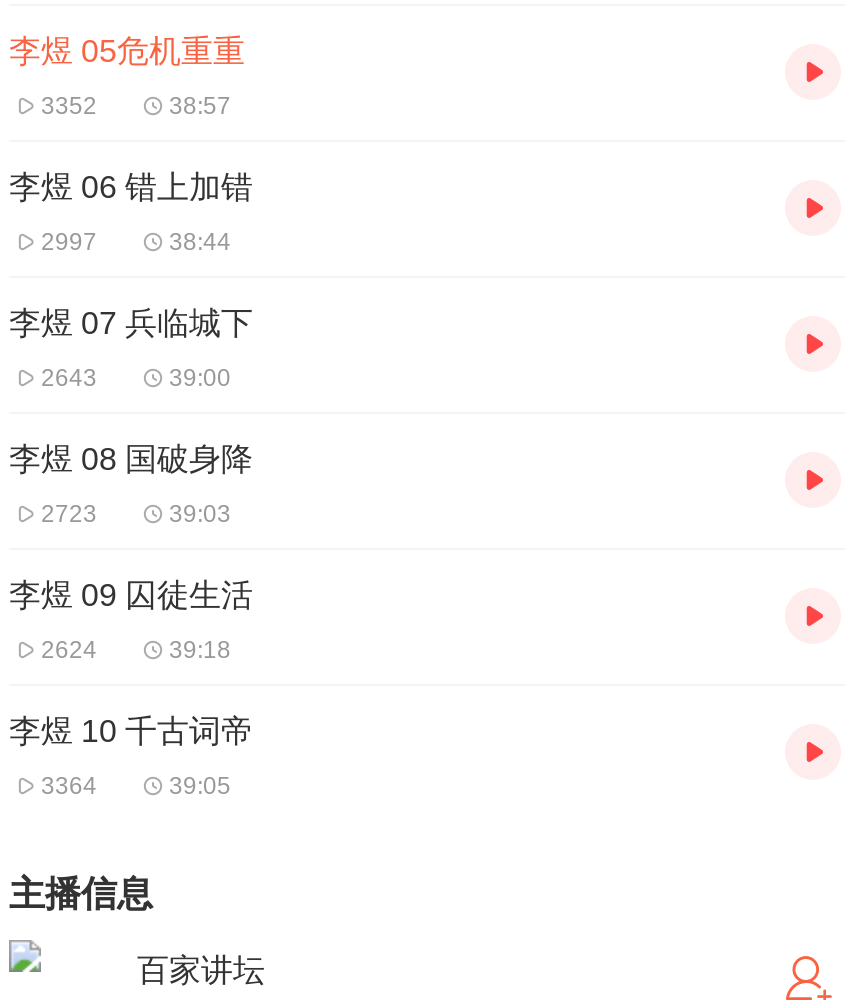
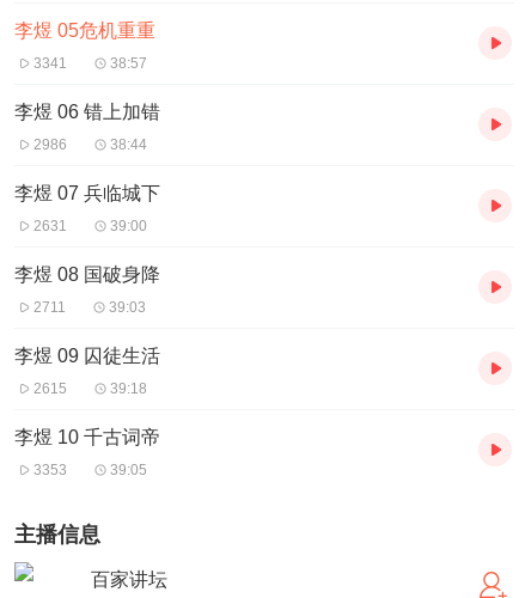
[41,92,97,120] 3352 -> [33,55,67,72] 3341
[41,228,97,256] 2997 -> [33,136,67,153] 2986
[41,364,97,392] 2643 -> [33,217,67,234] 2631
[41,500,97,528] 2723 -> [33,299,66,316] 2711
[41,636,97,664] 2624 -> [33,380,67,397] 2615
[41,772,97,800] 3364 -> [33,461,67,478] 3353

